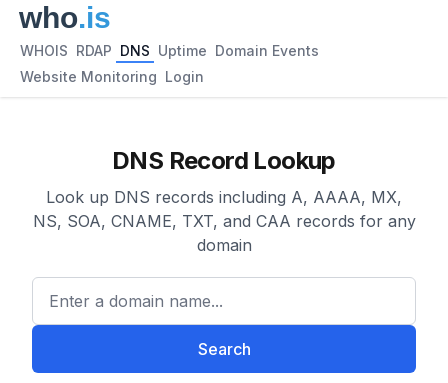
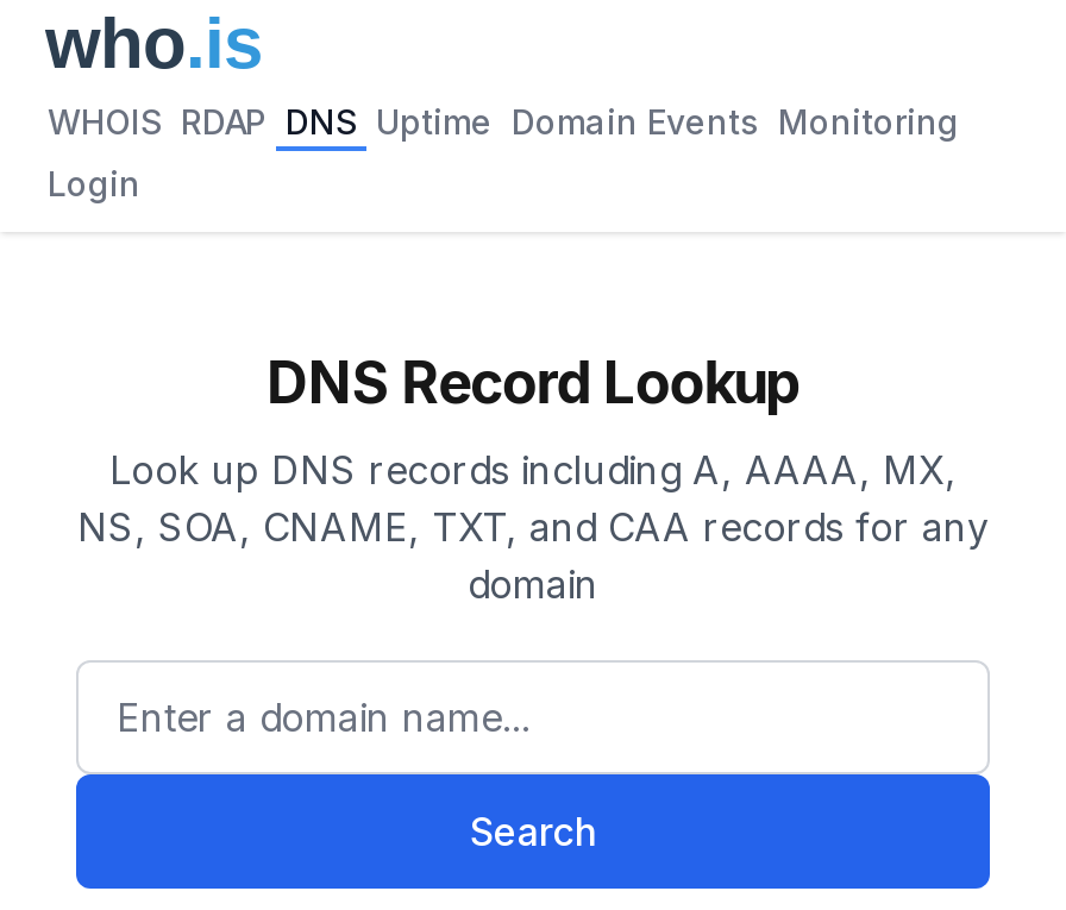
[20,42,319,59] WHOIS RDAP DNS Uptime Domain Events -> [48,101,959,142] WHOIS RDAP DNS Uptime Domain Events Monitoring
[20,68,204,85] Website Monitoring Login -> [48,163,140,203] Login

